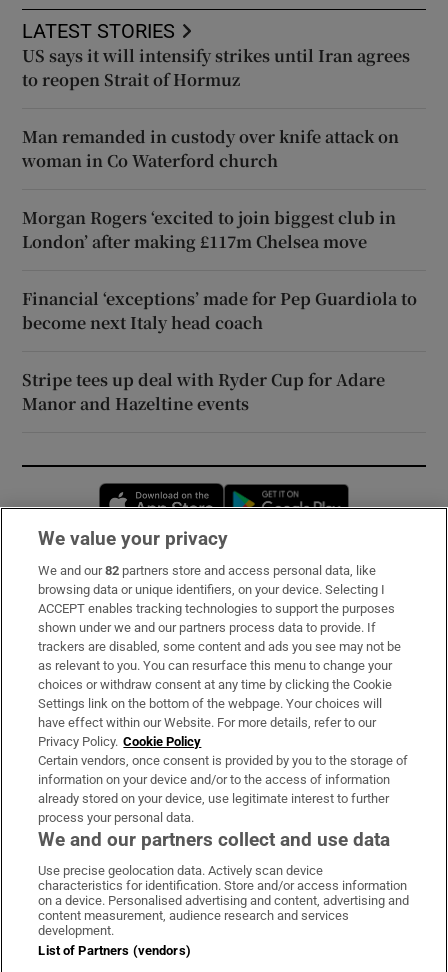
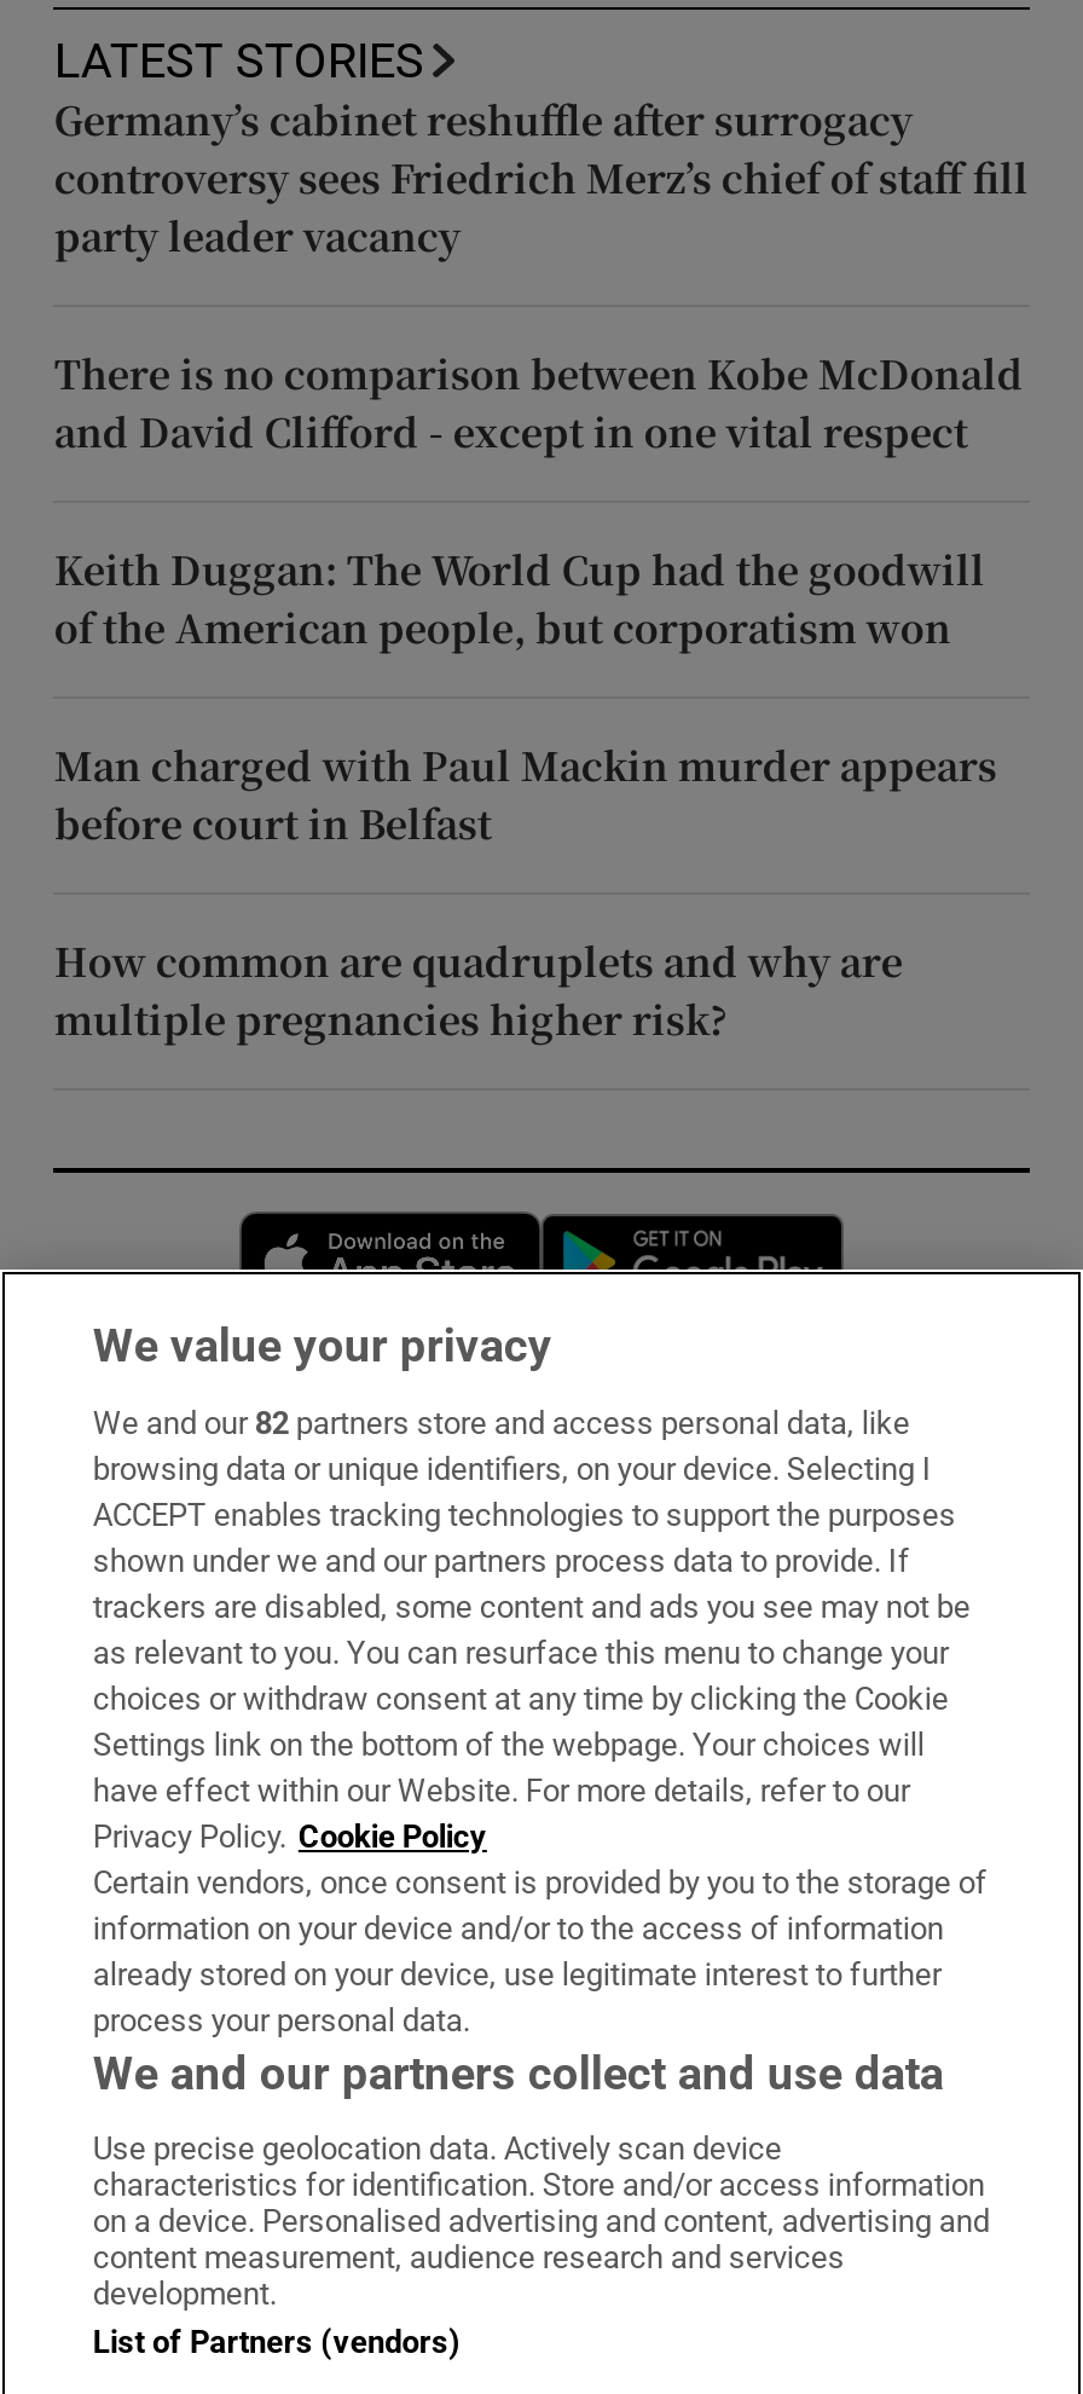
[22,44,410,91] US says it will intensify strikes until Iran agrees | to reopen Strait of Hormuz -> [54,92,1028,263] Germany’s cabinet reshuffle after surrogacy | controversy sees Friedrich Merz’s chief of staff fill | party leader vacancy
[22,125,399,172] Man remanded in custody over knife attack on | woman in Co Waterford church -> [54,346,1024,459] There is no comparison between Kobe McDonald | and David Clifford - except in one vital respect
[22,206,396,253] Morgan Rogers ‘excited to join biggest club in | London’ after making £117m Chelsea move -> [54,541,985,655] Keith Duggan: The World Cup had the goodwill | of the American people, but corporatism won
[22,287,417,334] Financial ‘exceptions’ made for Pep Guardiola to | become next Italy head coach -> [54,737,997,851] Man charged with Paul Mackin murder appears | before court in Belfast
[22,368,385,415] Stripe tees up deal with Ryder Cup for Adare | Manor and Hazeltine events -> [54,933,903,1047] How common are quadruplets and why are | multiple pregnancies higher risk?

